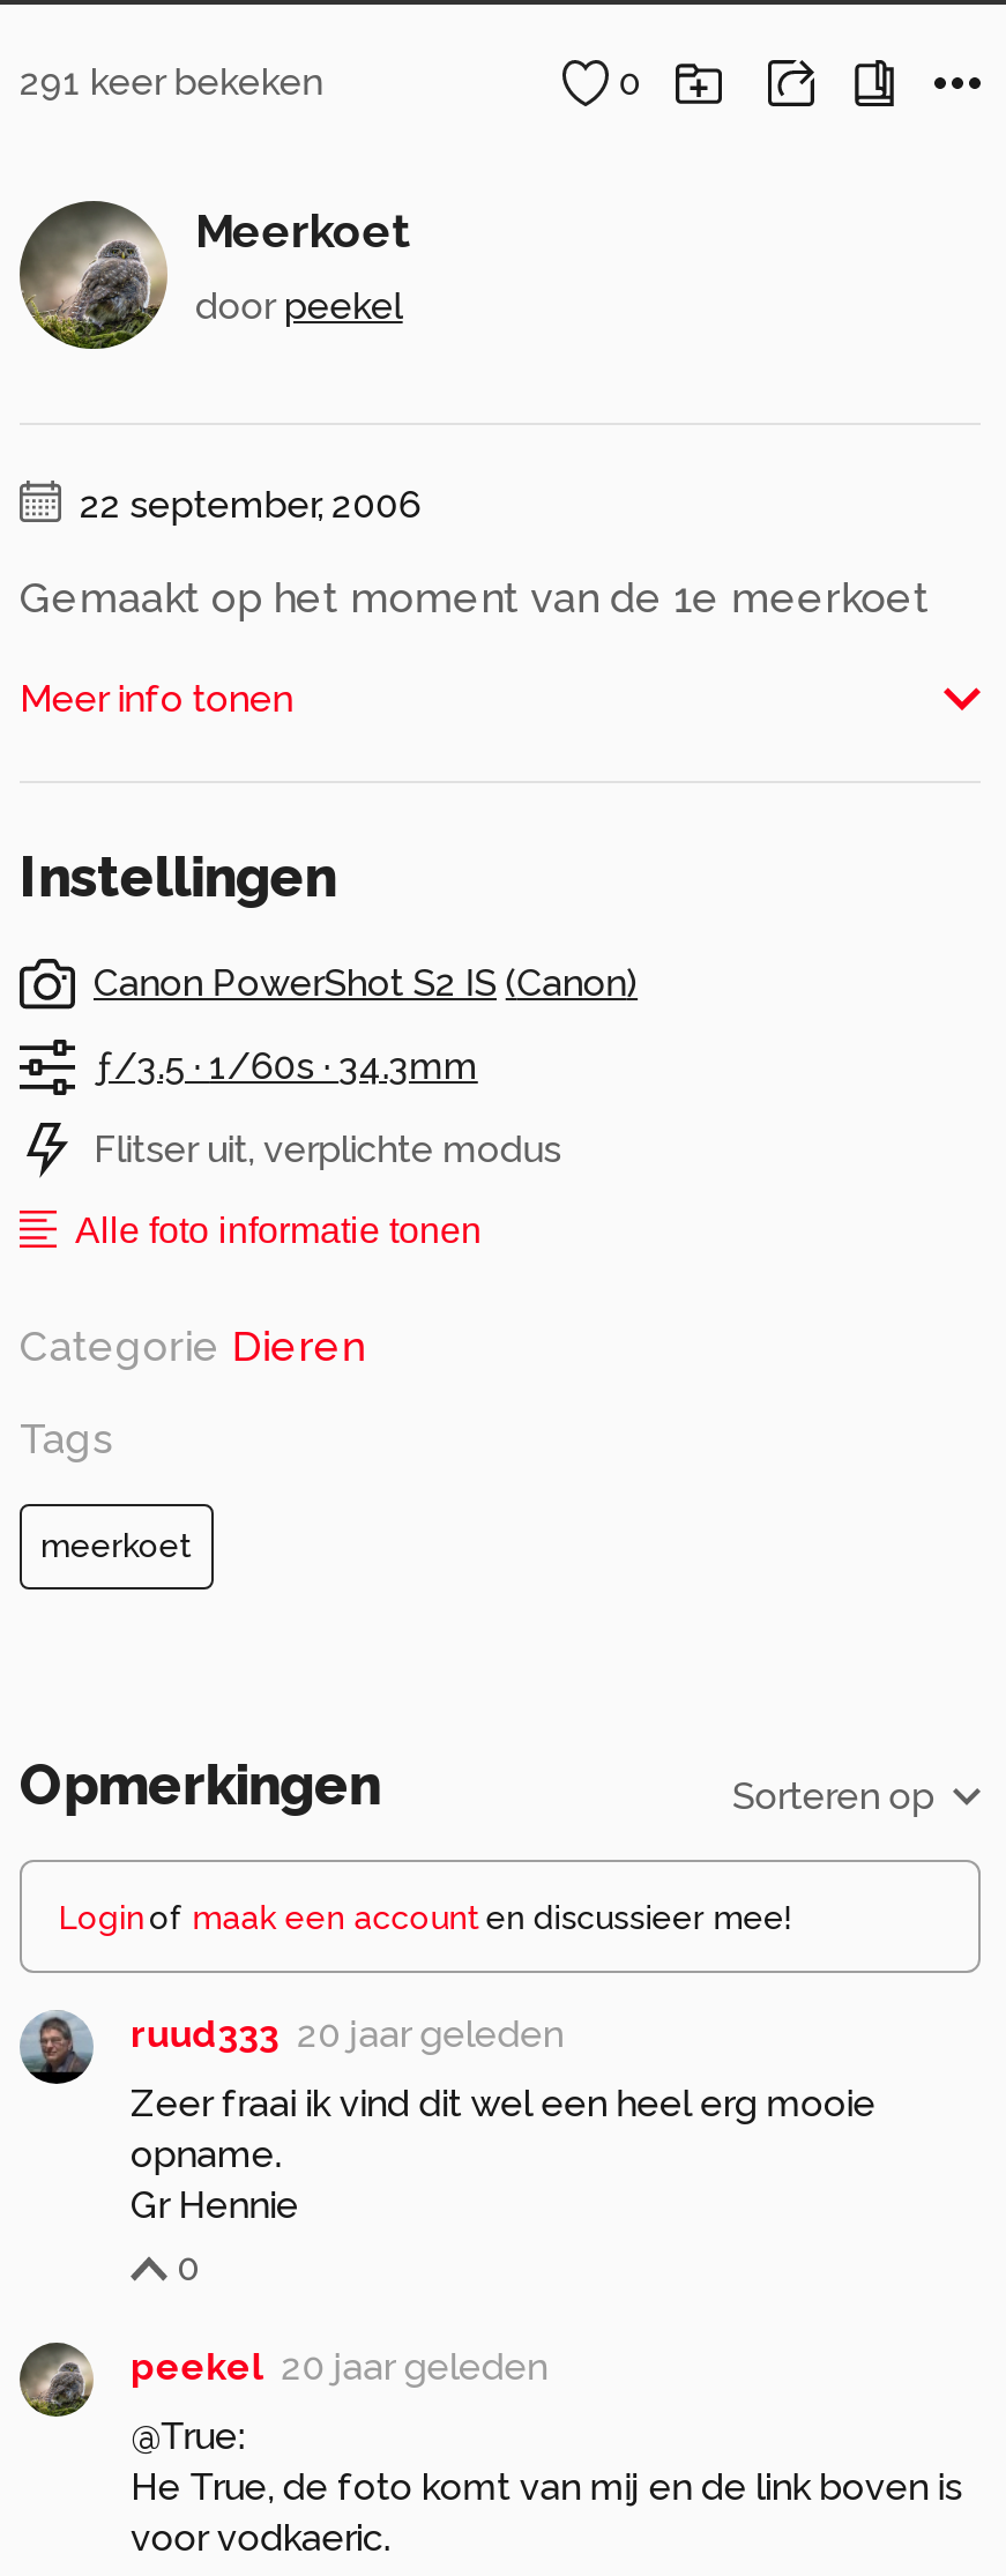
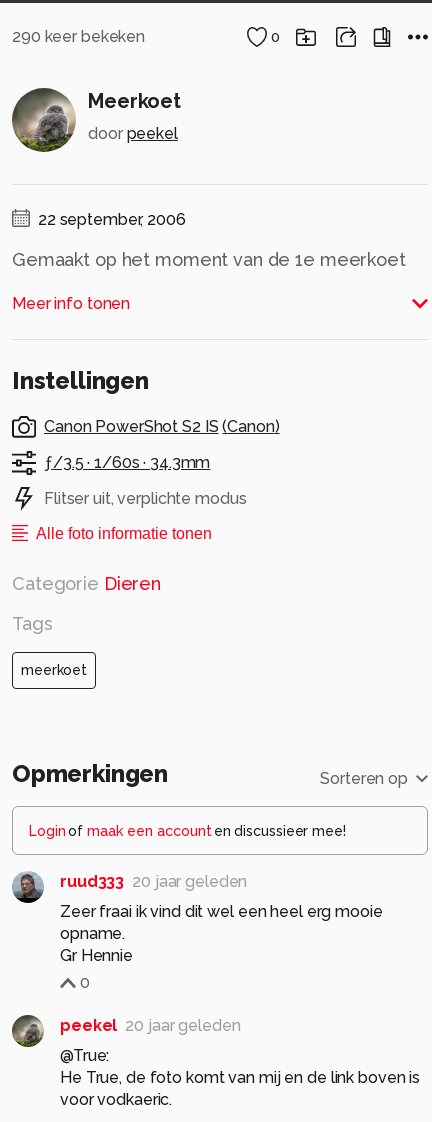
[20,61,322,105] 291 keer bekeken -> [12,27,145,46] 290 keer bekeken

